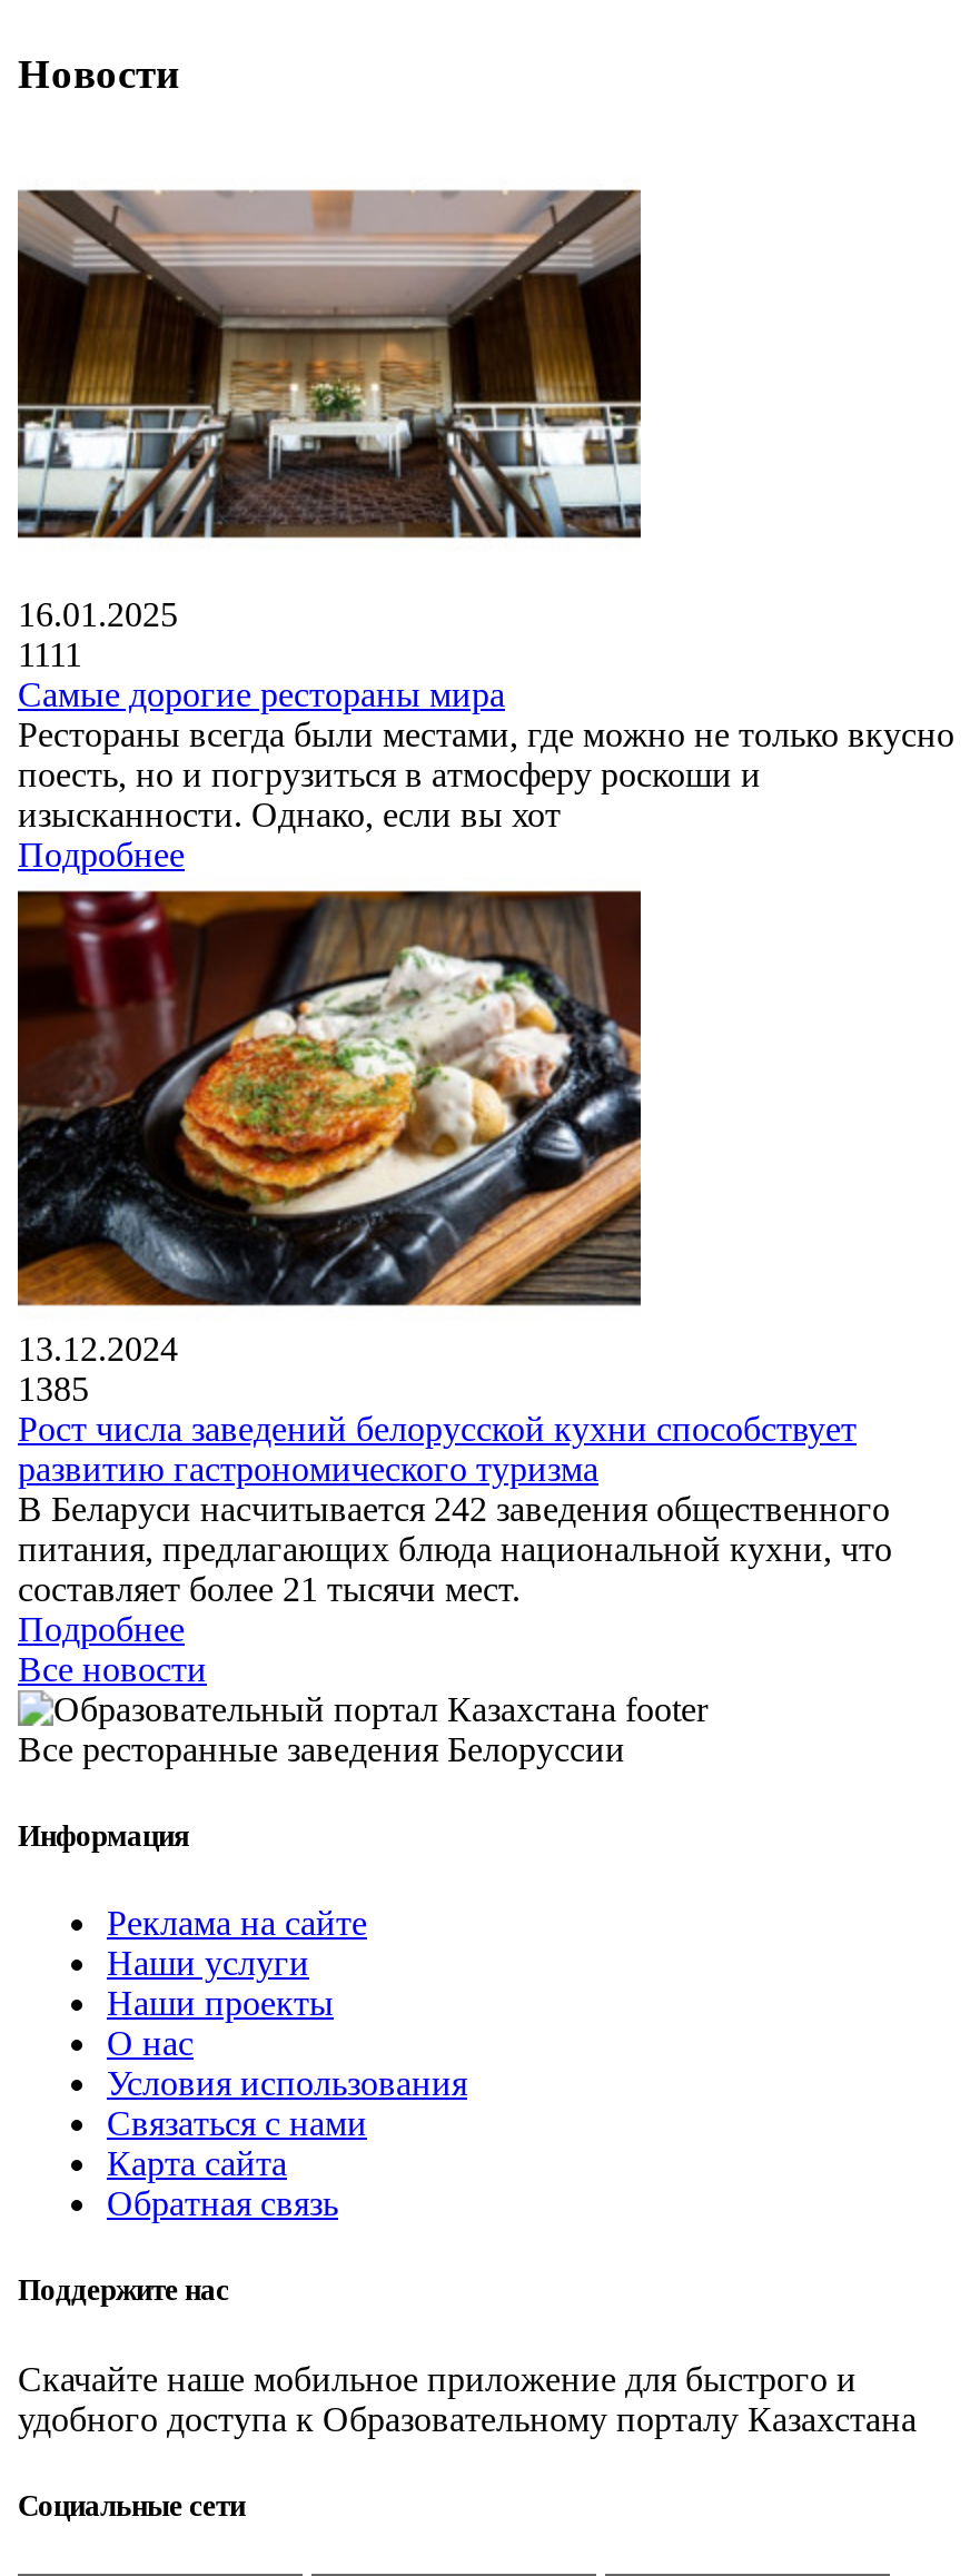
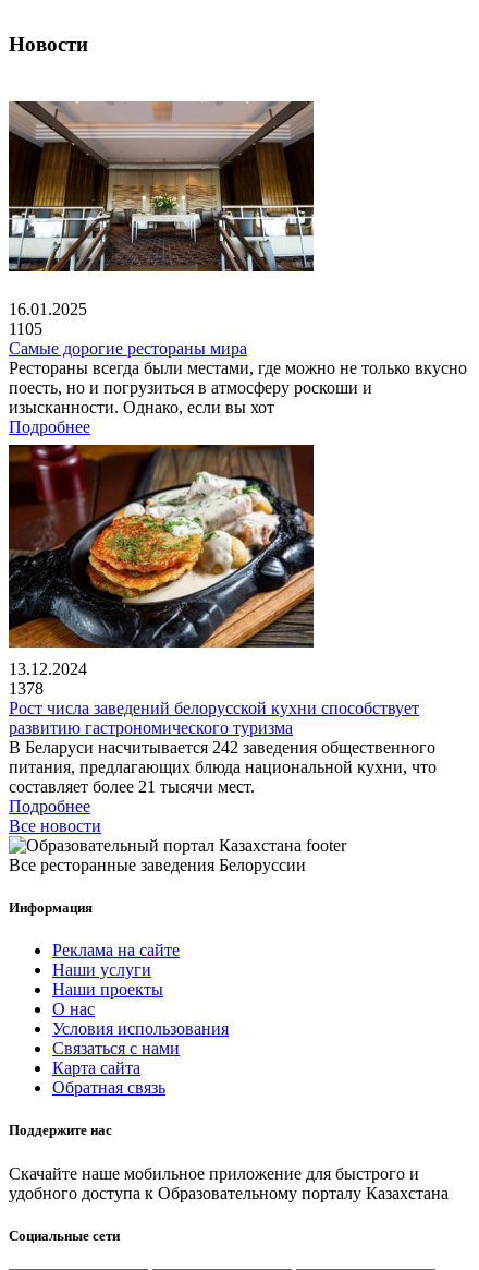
[18,635,82,673] 1111 -> [9,319,42,338] 1105
[18,1370,89,1407] 1385 -> [9,679,44,698] 1378

